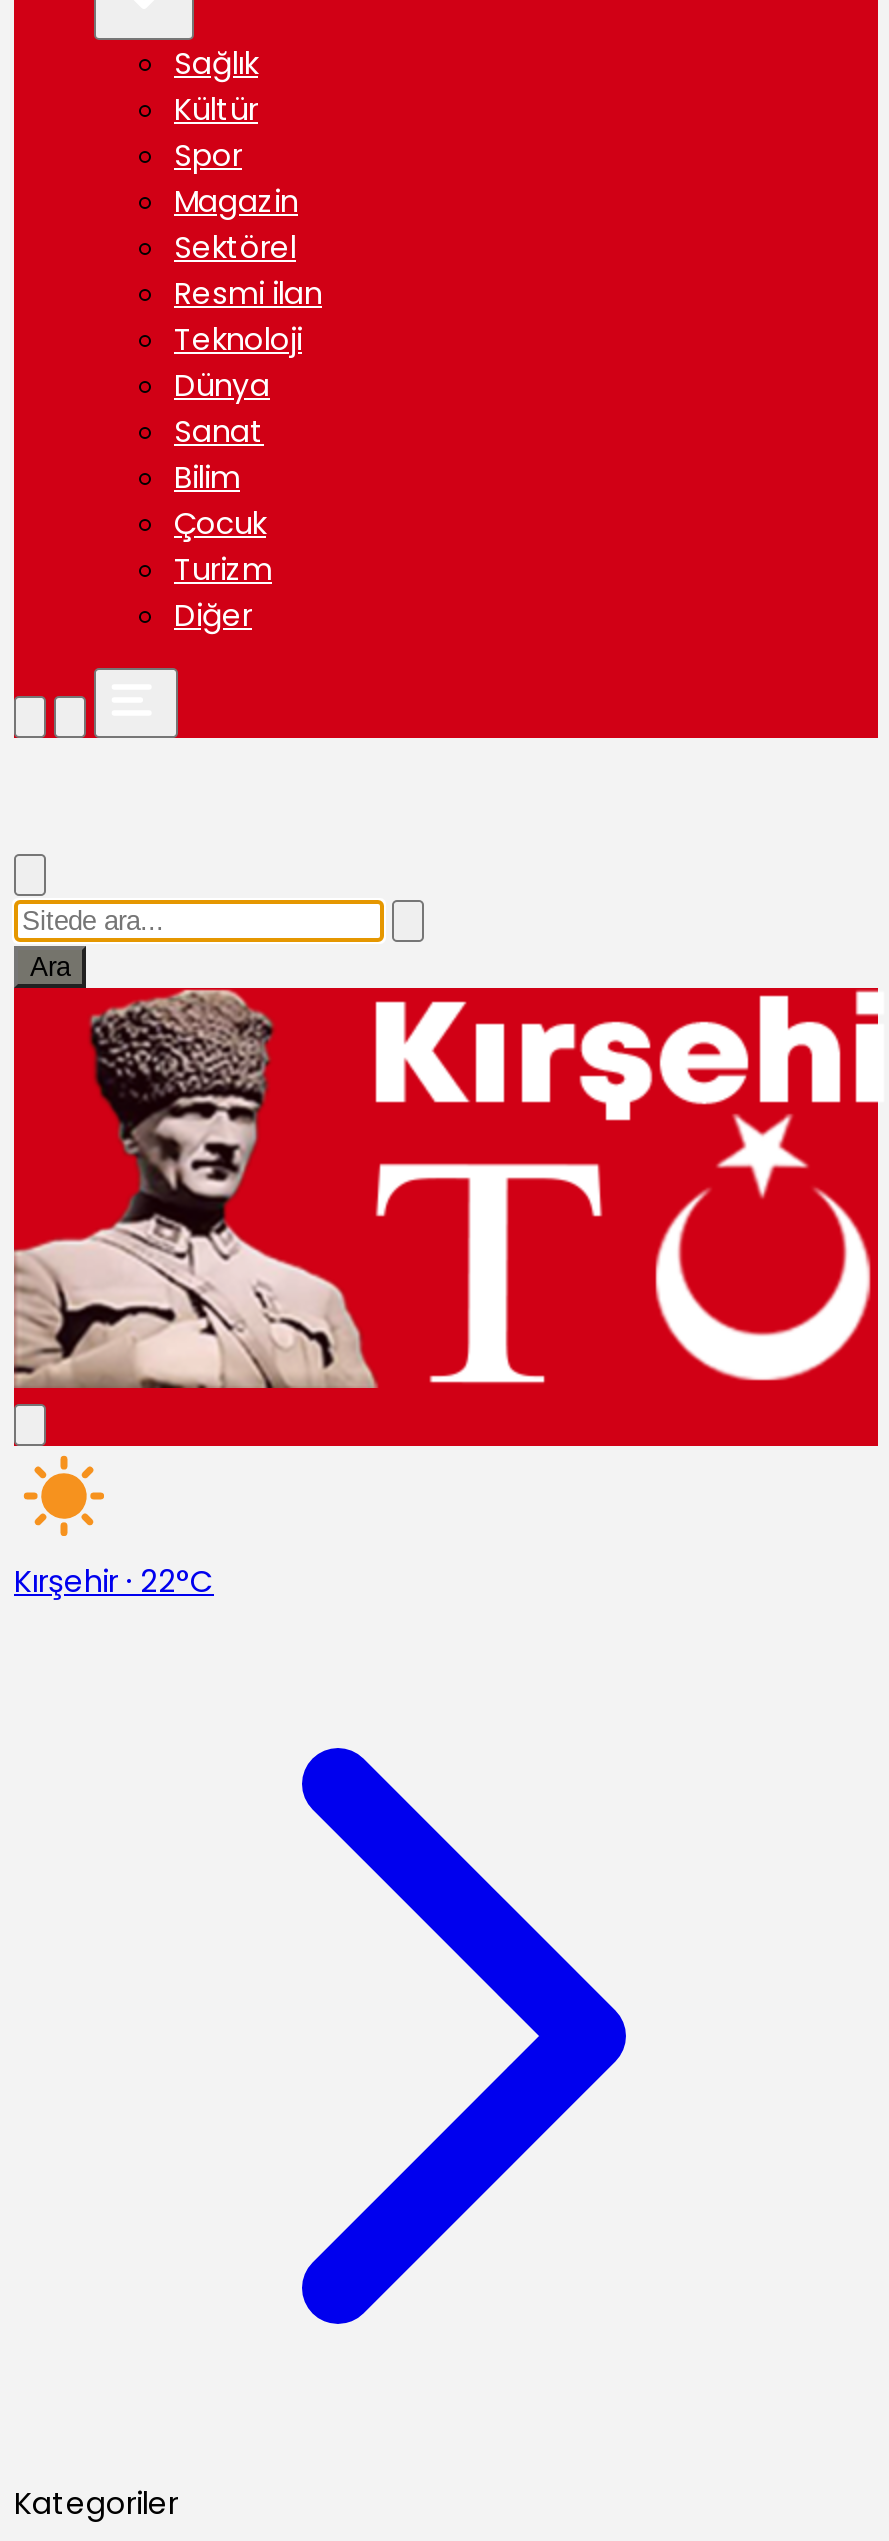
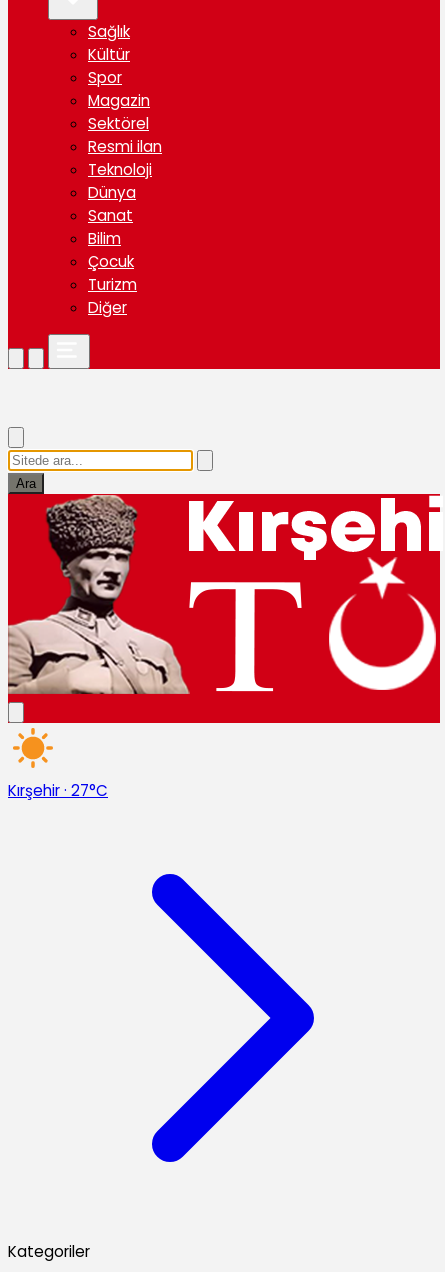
[14,1561,214,1603] Kırşehir · 22°C -> [8,780,108,801] Kırşehir · 27°C

